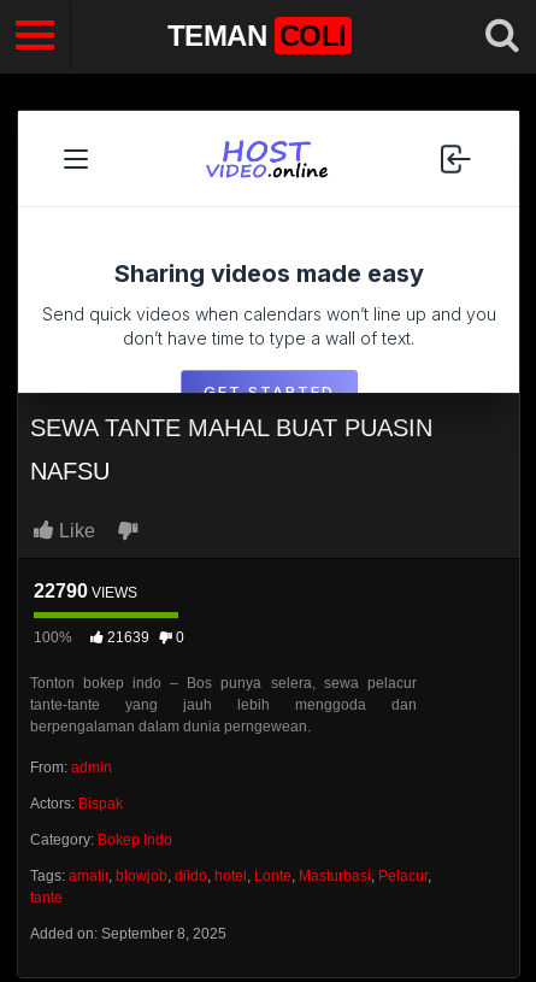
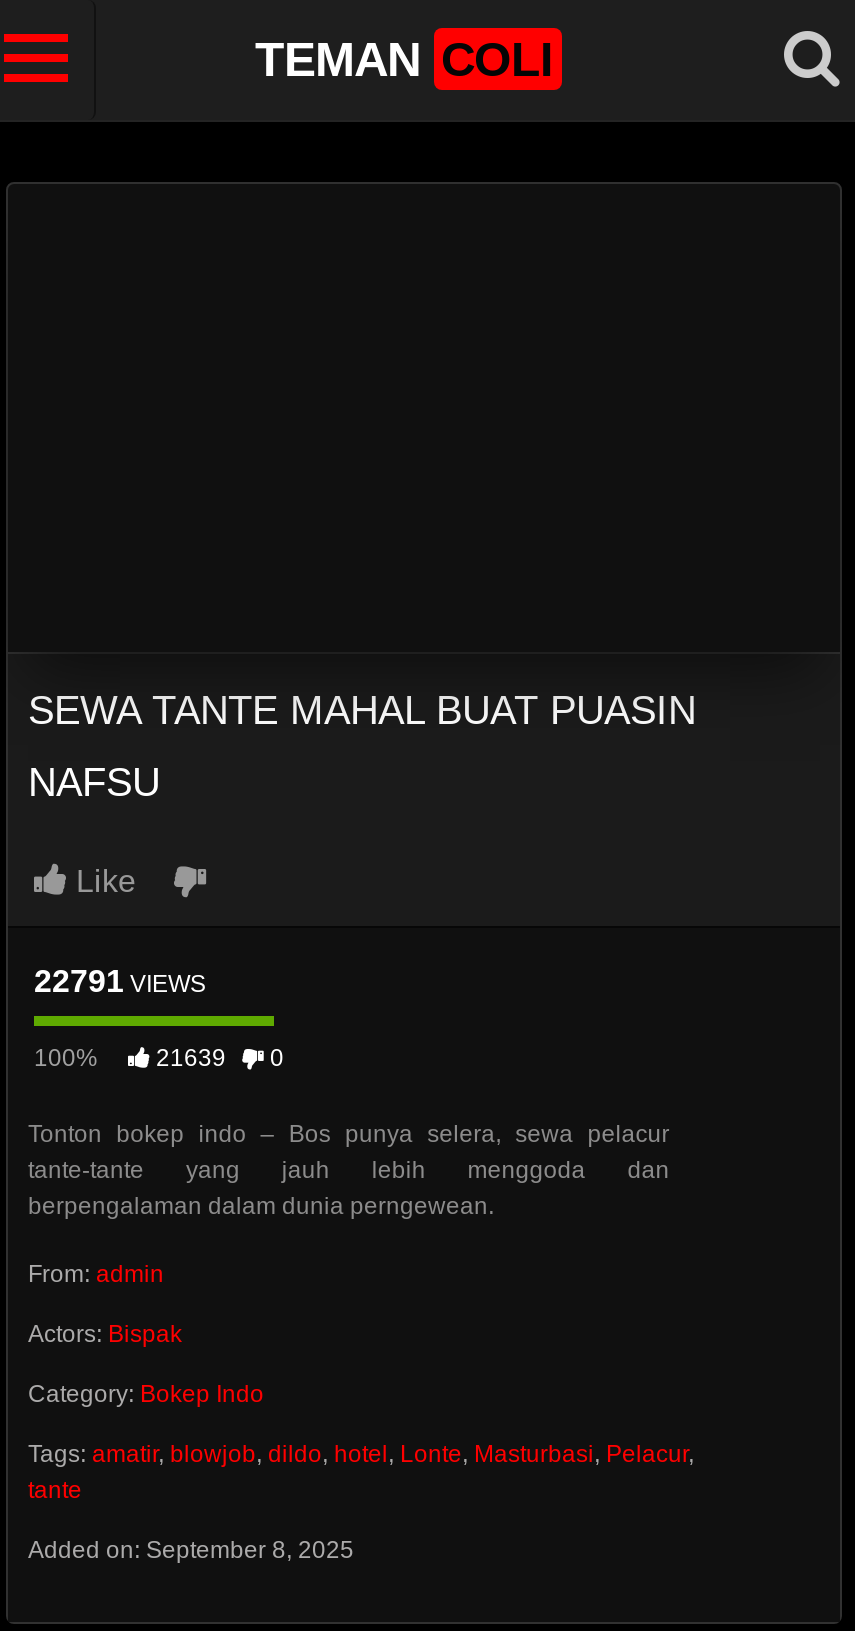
[17,110,520,394] [image] -> none
[34,581,137,601] 22790 VIEWS -> [34,964,206,998] 22791 VIEWS

